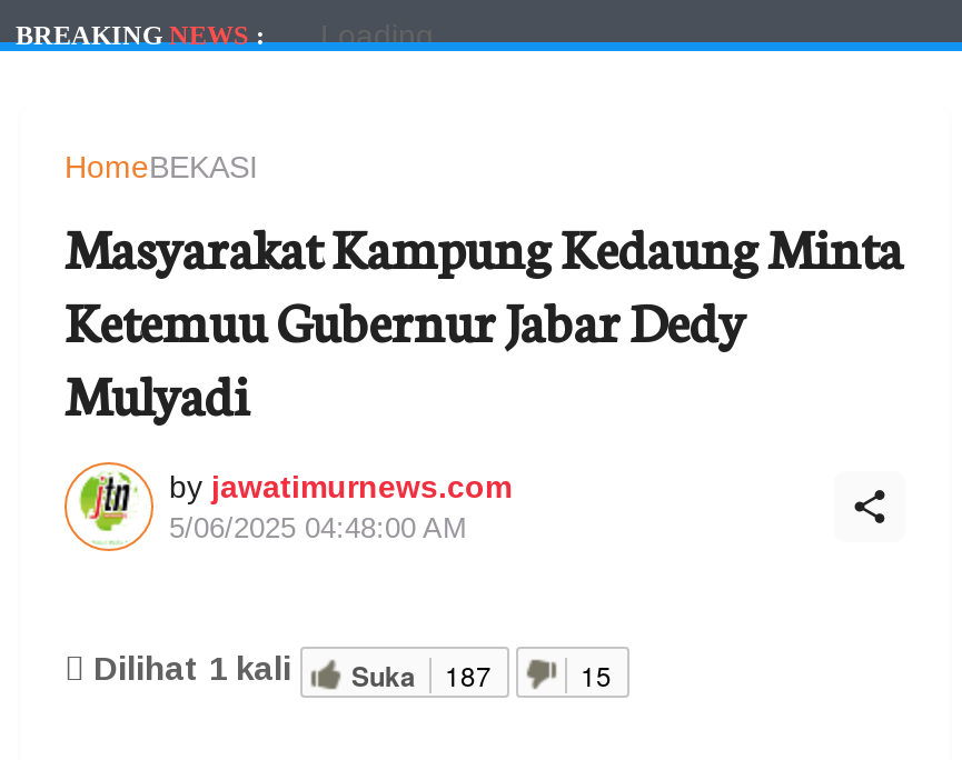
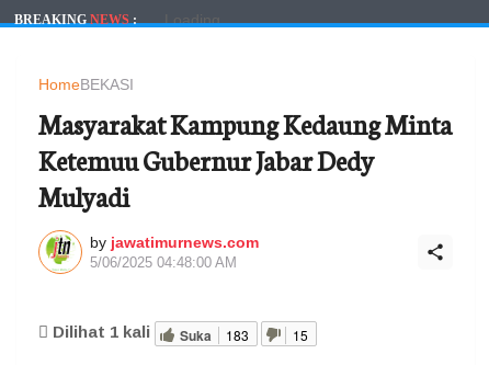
[85,649,492,695] Dilihat 1 kali Suka 187 -> [48,322,249,345] Dilihat 1 kali Suka 183

